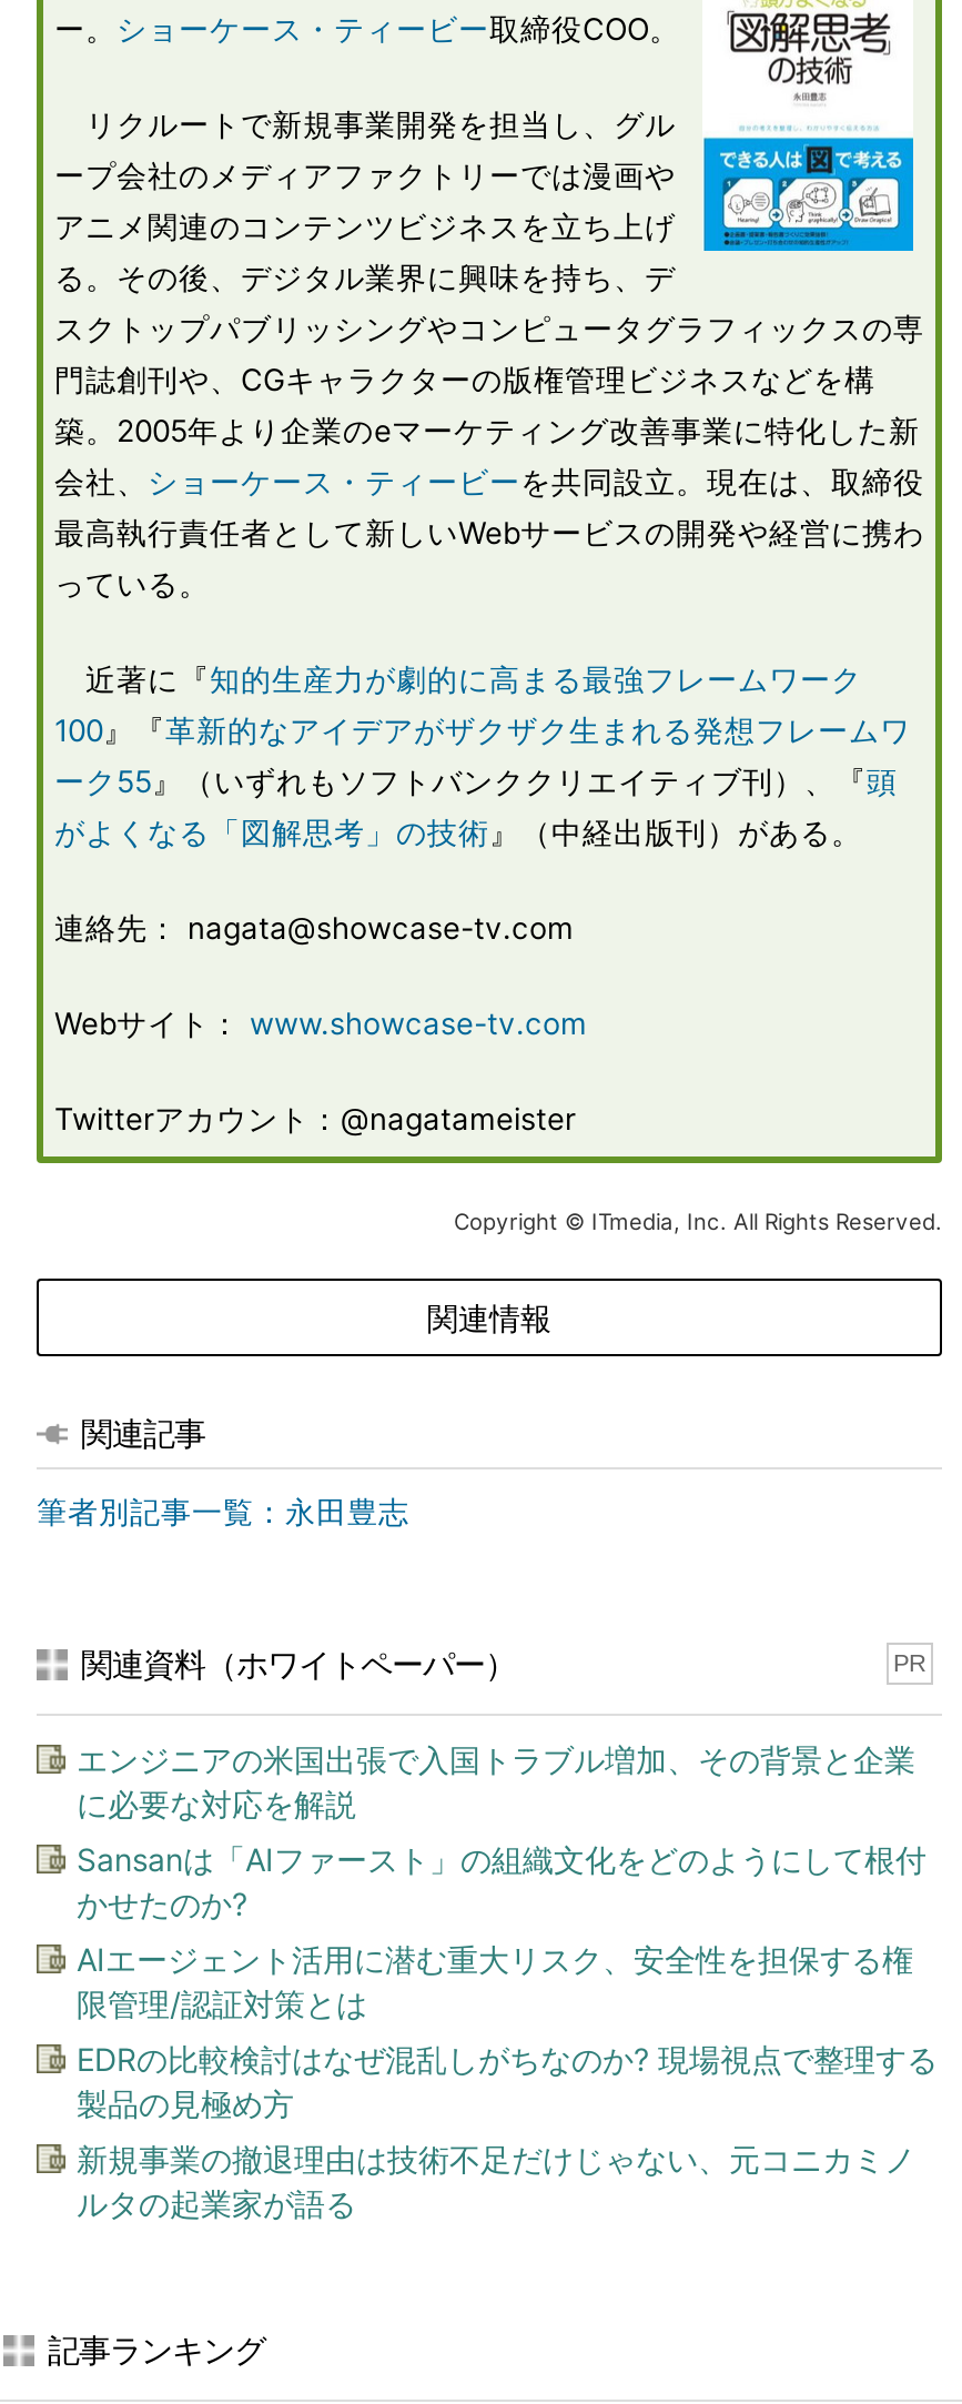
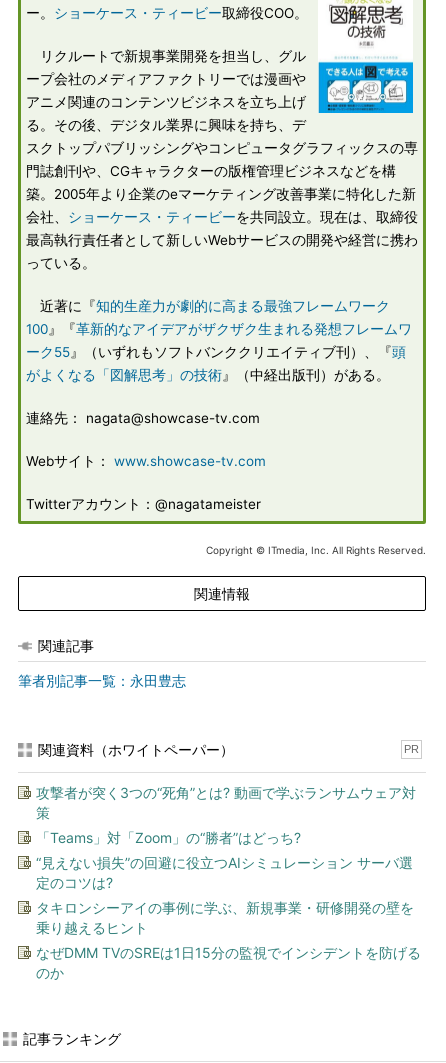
[77,1740,915,1822] エンジニアの米国出張で入国トラブル増加、その背景と企業 | に必要な対応を解説 -> [36,784,416,821] 攻撃者が突く3つの“死角”とは? 動画で学ぶランサムウェア対 | 策
[77,1840,926,1922] Sansanは「AIファースト」の組織文化をどのようにして根付 | かせたのか? -> [36,829,301,846] 「Teams」対「Zoom」の“勝者”はどっち?
[77,1940,913,2022] AIエージェント活用に潜む重大リスク、安全性を担保する権 | 限管理/認証対策とは -> [36,854,413,891] “見えない損失”の回避に役立つAIシミュレーション サーバ選 | 定のコツは?
[77,2040,938,2122] EDRの比較検討はなぜ混乱しがちなのか? 現場視点で整理する | 製品の見極め方 -> [36,899,414,936] タキロンシーアイの事例に学ぶ、新規事業・研修開発の壁を | 乗り越えるヒント
[77,2140,915,2222] 新規事業の撤退理由は技術不足だけじゃない、元コニカミノ | ルタの起業家が語る -> [36,944,421,981] なぜDMM TVのSREは1日15分の監視でインシデントを防げる | のか

